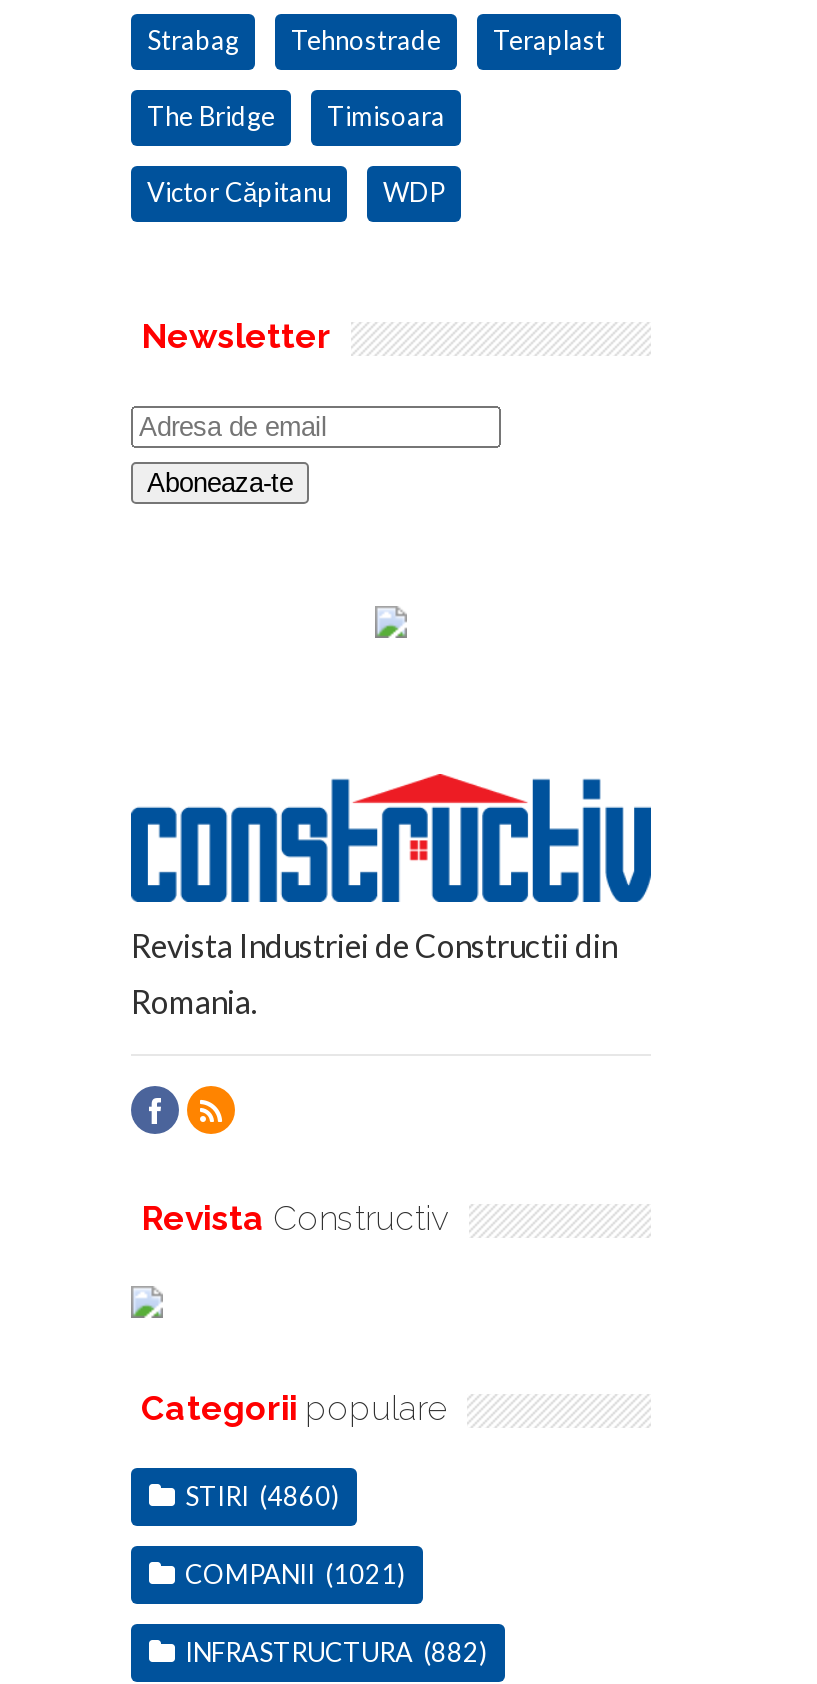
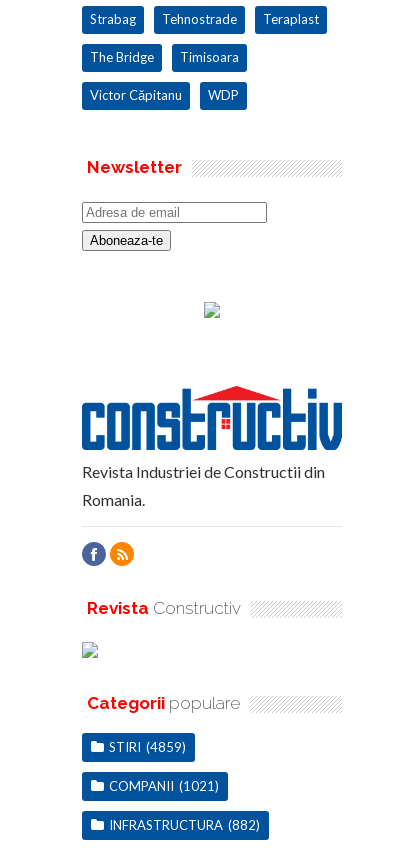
[185,1480,339,1512] STIRI (4860) -> [109,739,186,755] STIRI (4859)

